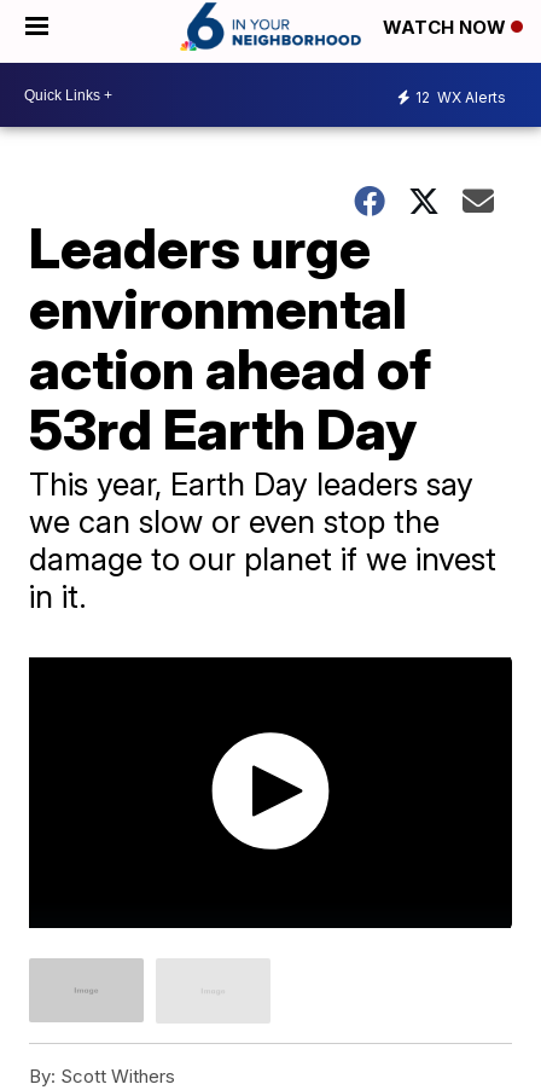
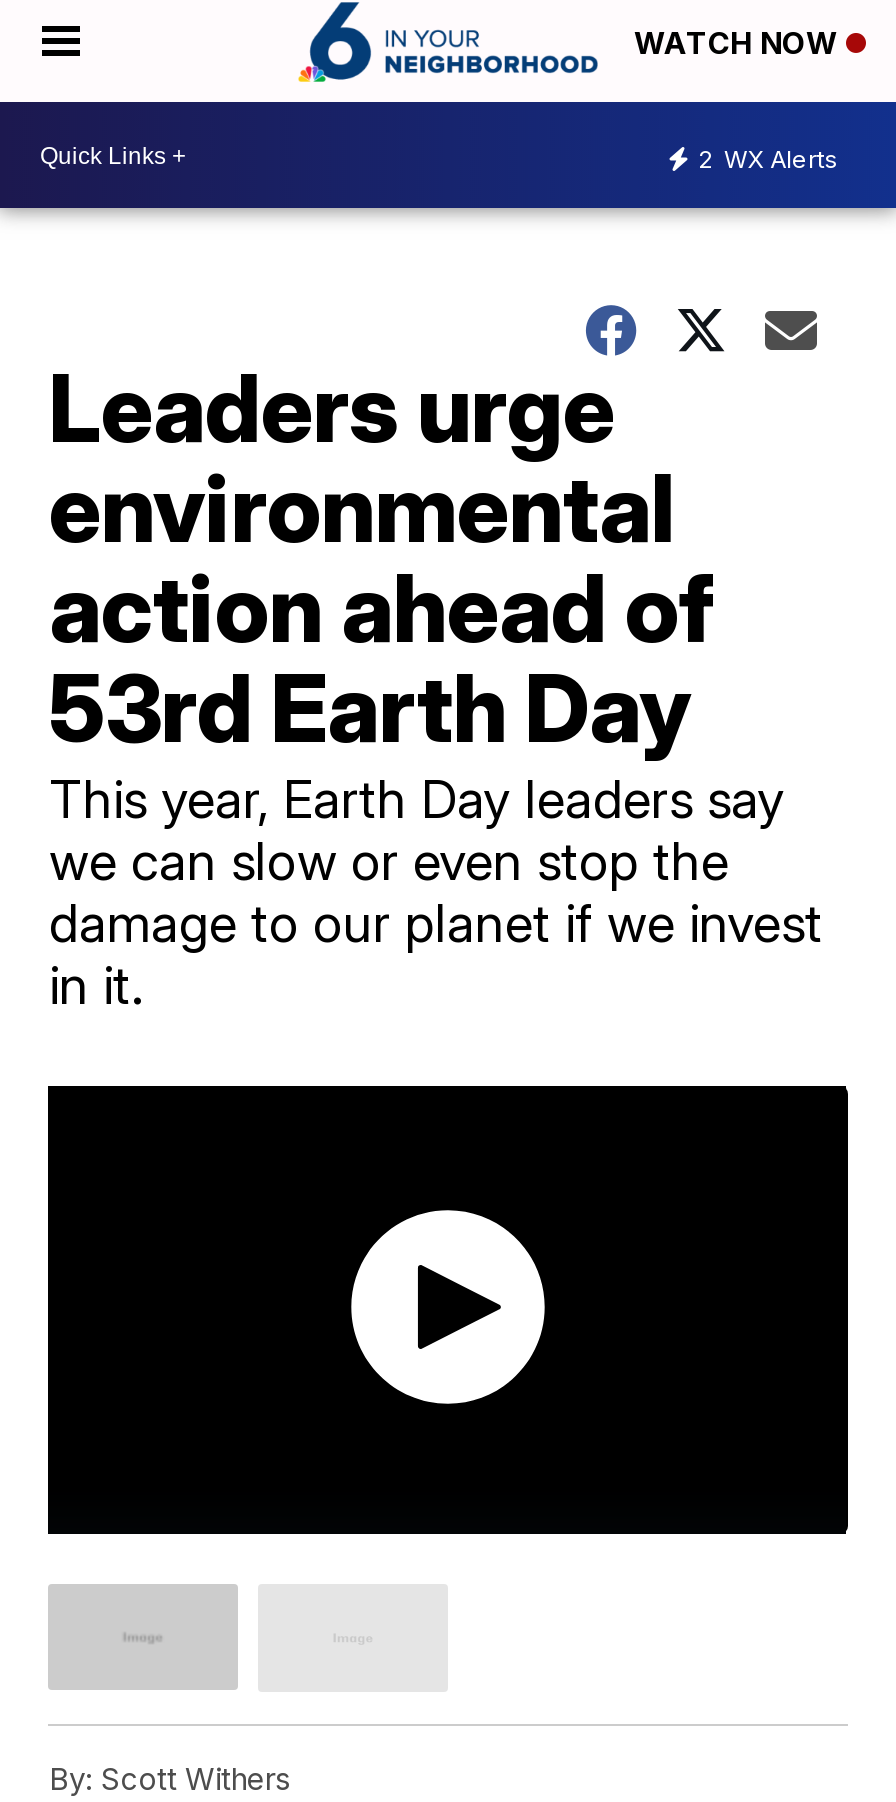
[415,88,506,106] 12 WX Alerts -> [698,143,838,173] 2 WX Alerts

